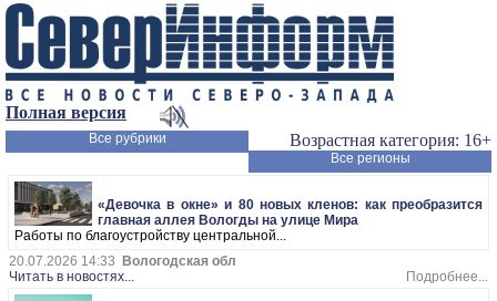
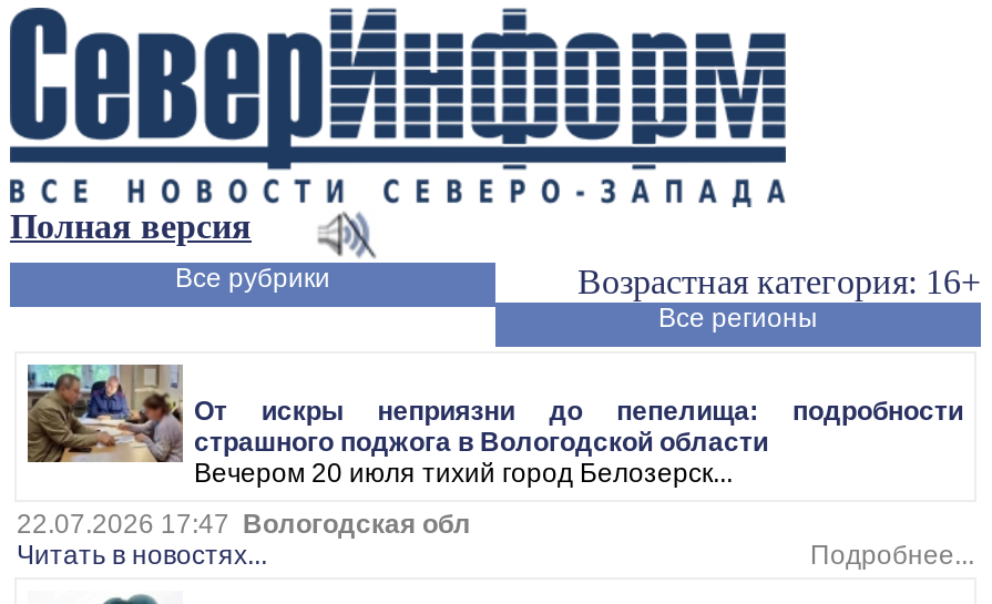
[14,180,483,244] [image] | «Девочка в окне» и 80 новых кленов: как преобразится | главная аллея Вологды на улице Мира | Работы по благоустройству центральной... -> [25,362,963,489] [image] | От искры неприязни до пепелища: подробности | страшного поджога в Вологодской области | Вечером 20 июля тихий город Белозерск...
[9,254,236,269] 20.07.2026 14:33 Вологодская обл -> [17,509,471,540] 22.07.2026 17:47 Вологодская обл

